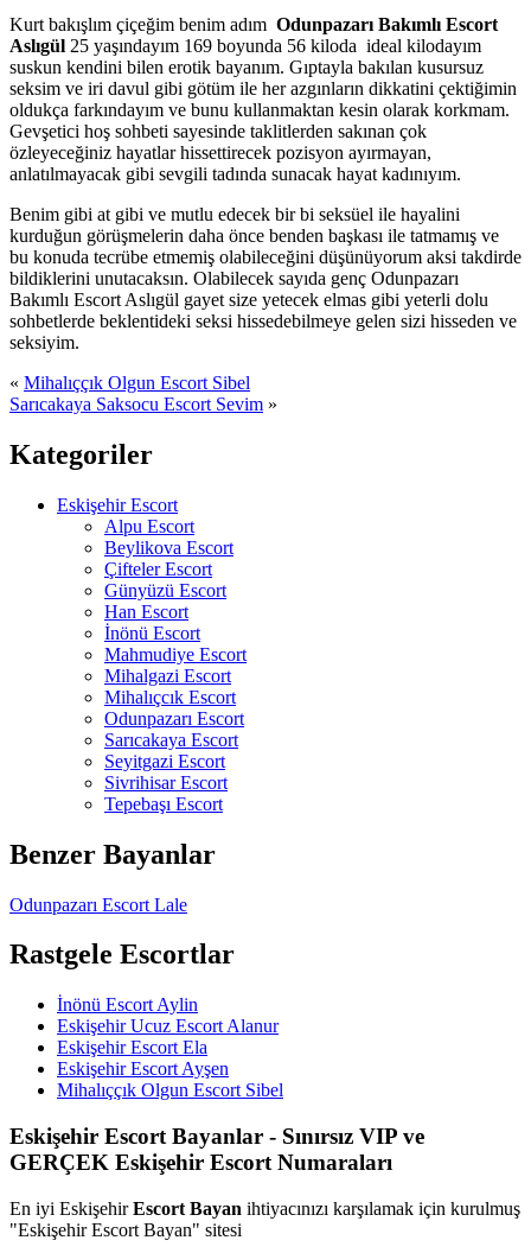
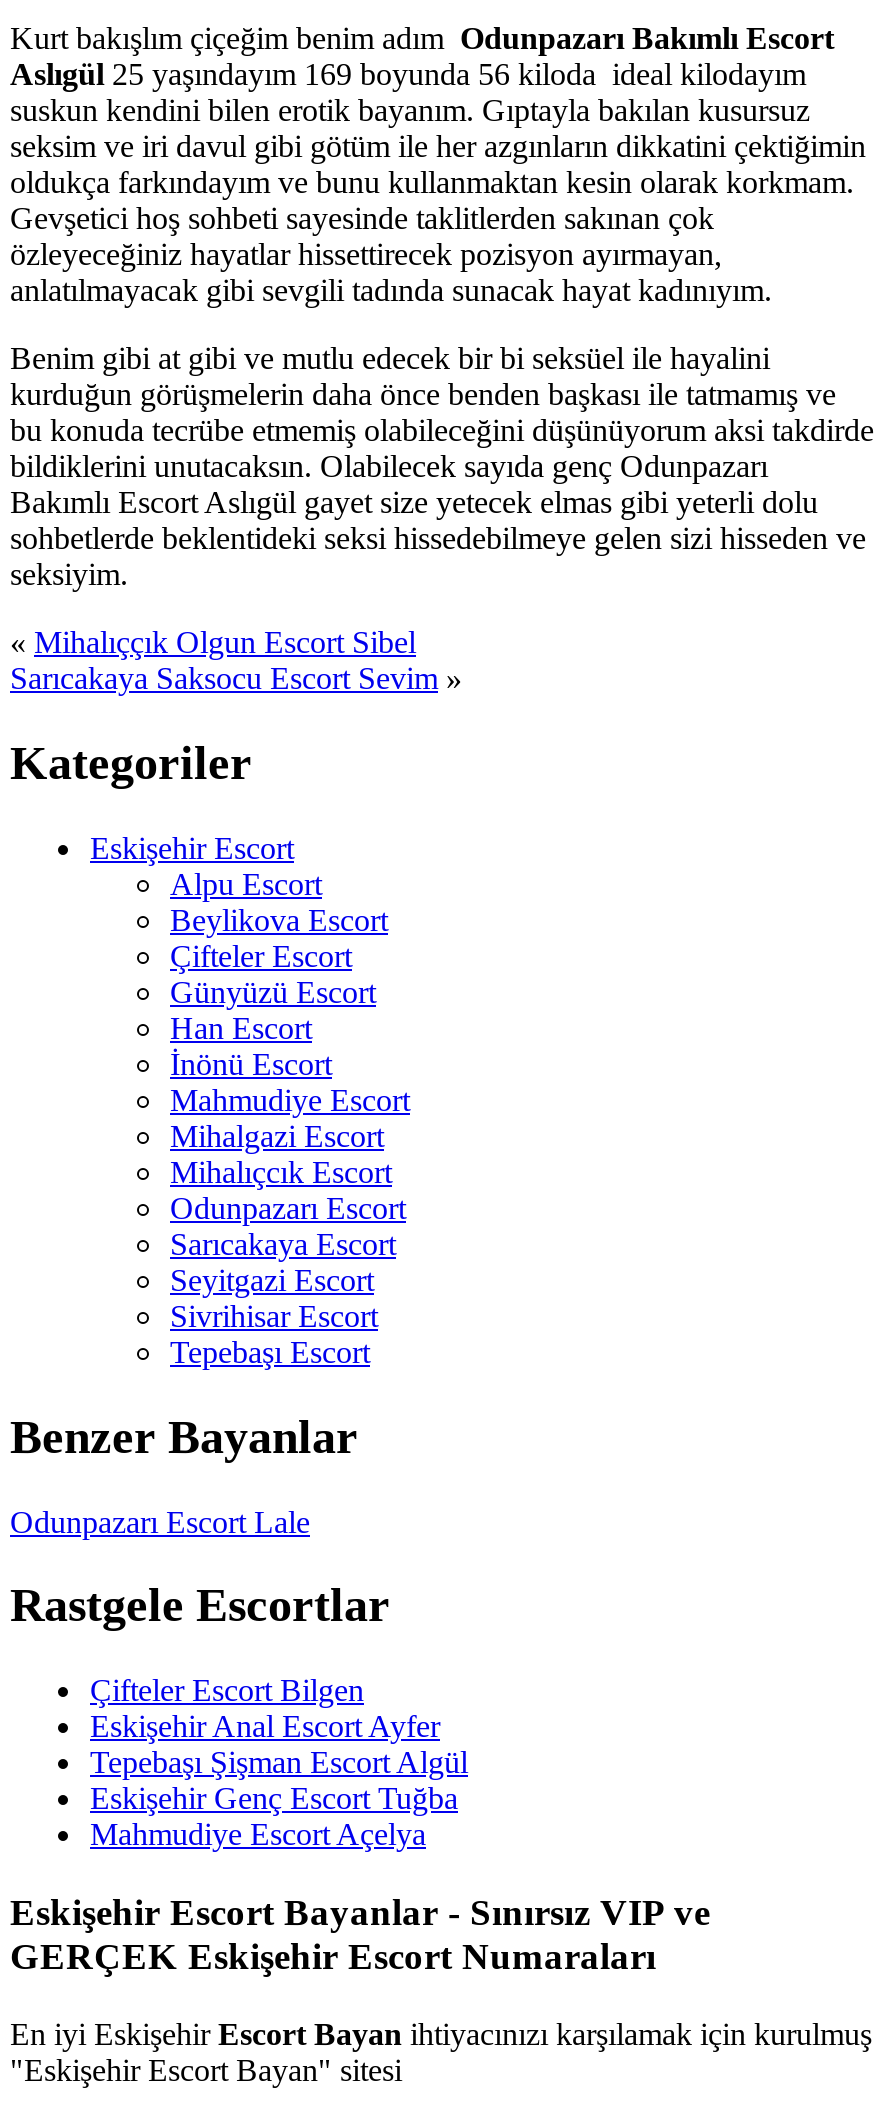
[57,995,283,1100] İnönü Escort Aylin | Eskişehir Ucuz Escort Alanur | Eskişehir Escort Ela | Eskişehir Escort Ayşen | Mihalıççık Olgun Escort Sibel -> [90,1674,468,1852] Çifteler Escort Bilgen | Eskişehir Anal Escort Ayfer | Tepebaşı Şişman Escort Algül | Eskişehir Genç Escort Tuğba | Mahmudiye Escort Açelya

